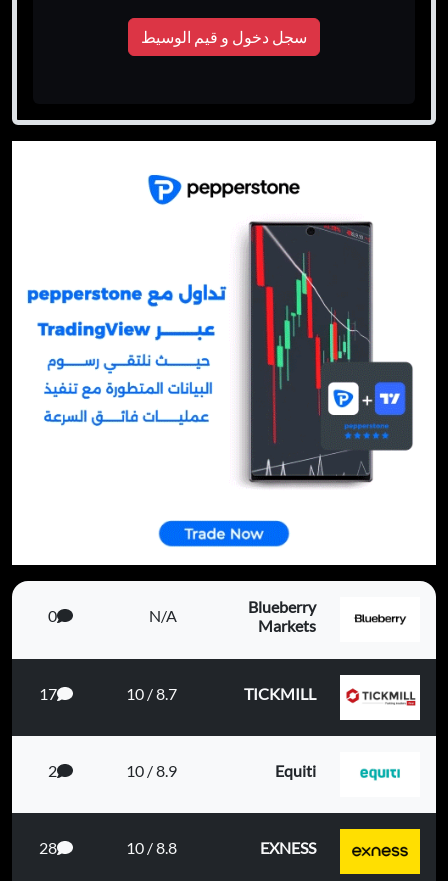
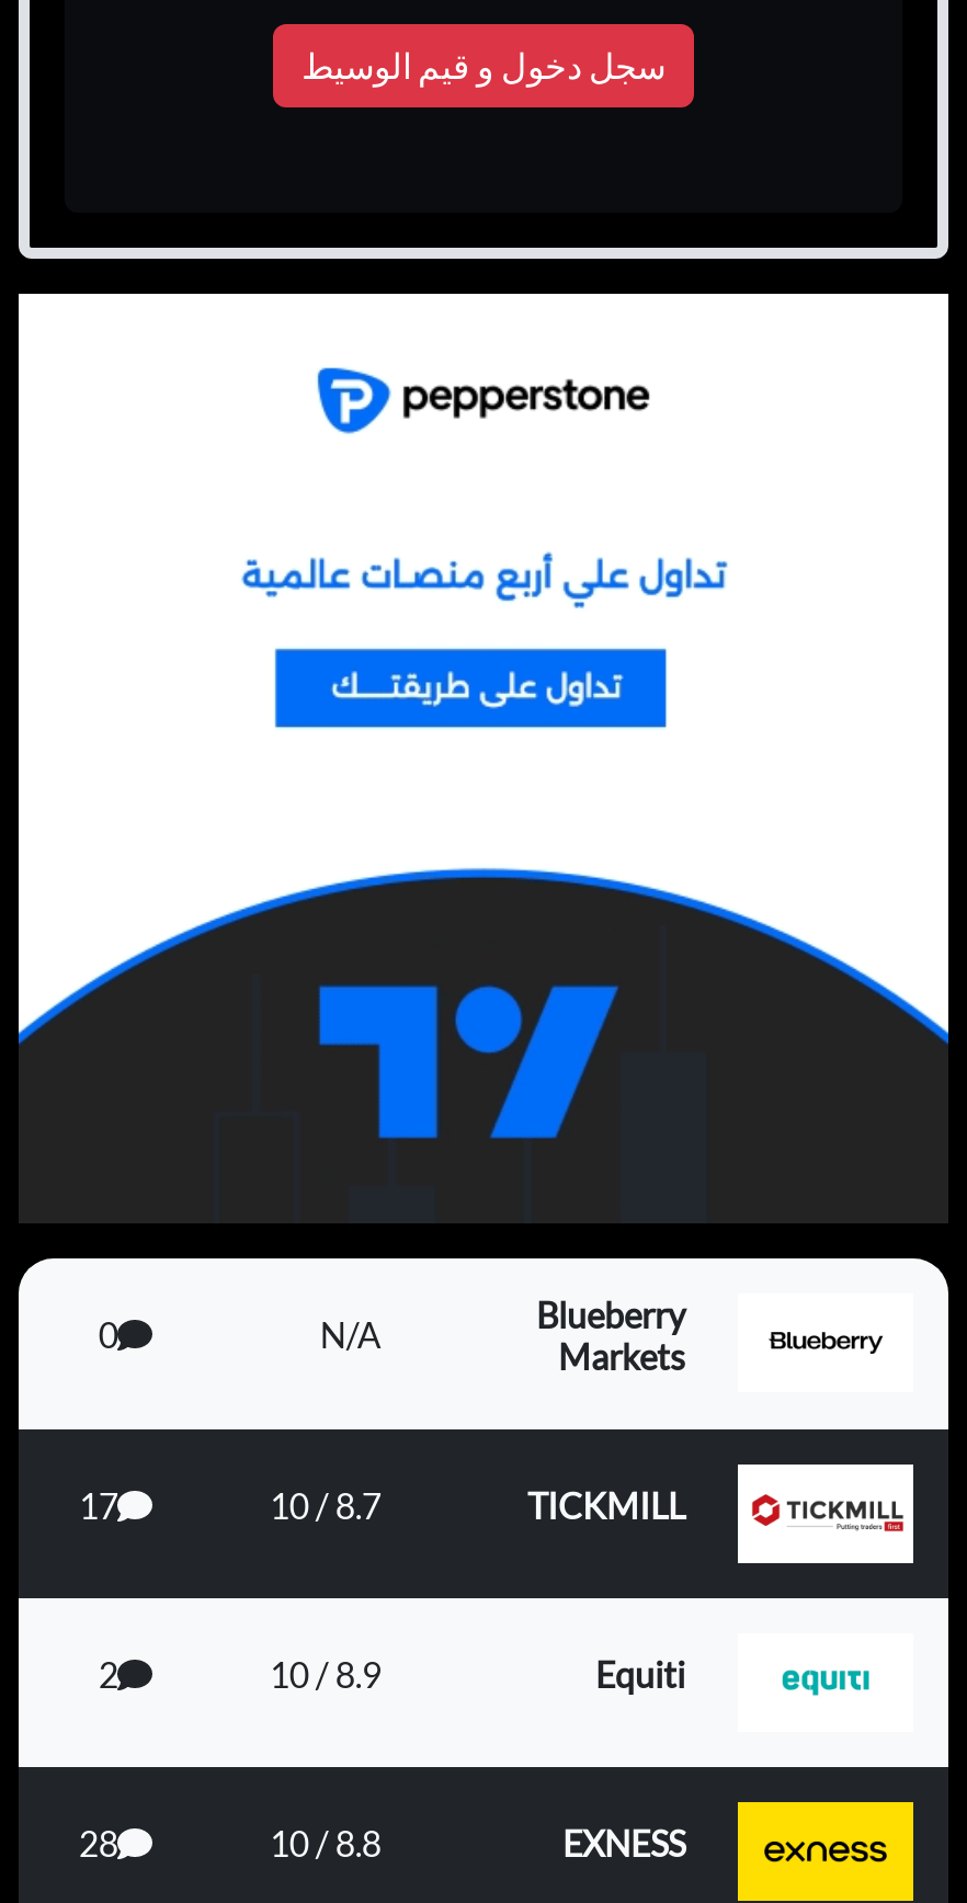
[11,220,437,566] [image] -> [16,469,951,1223] [image]

